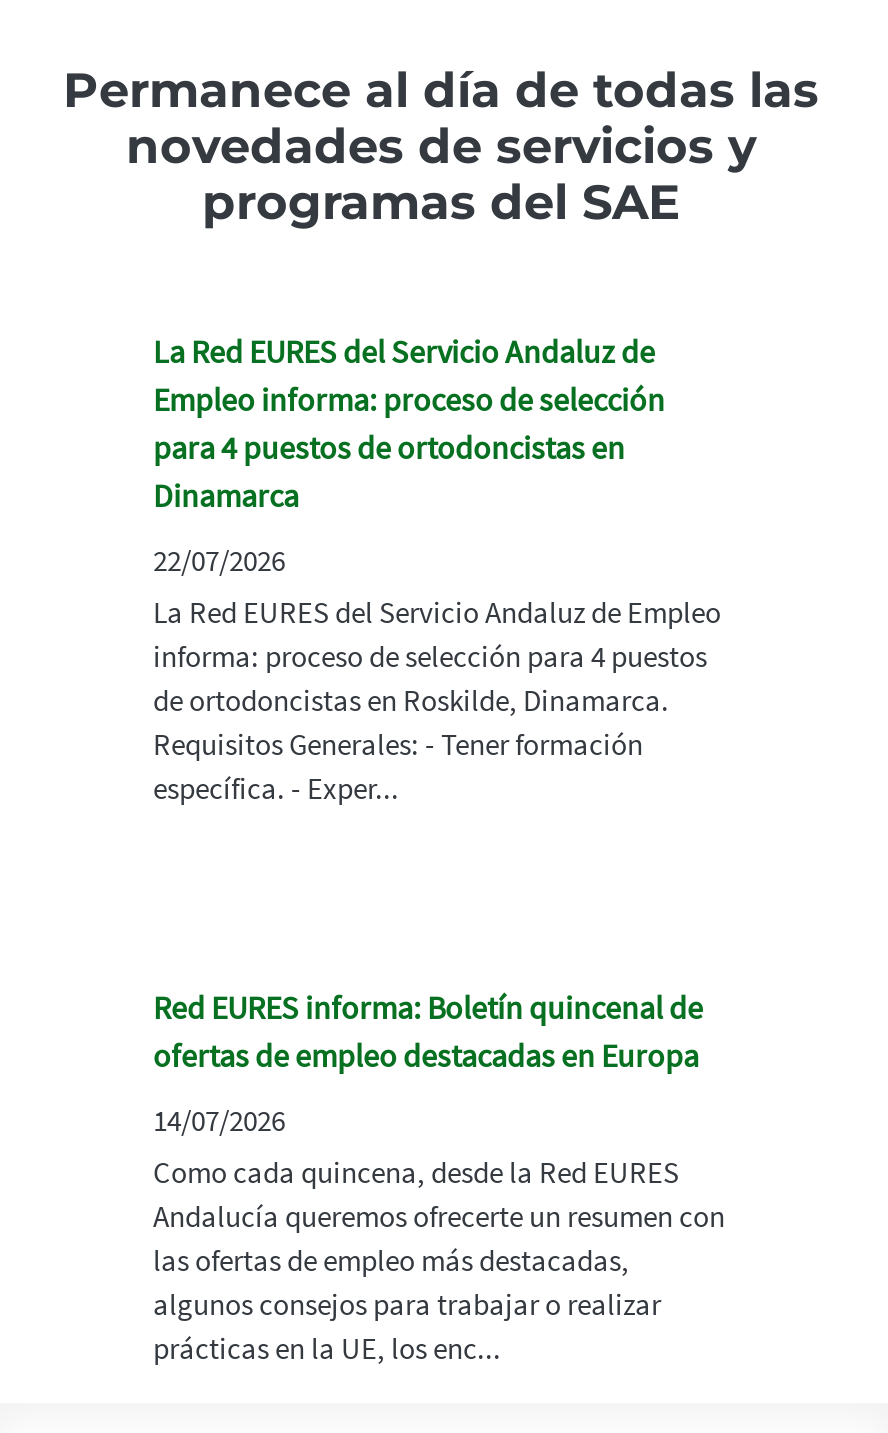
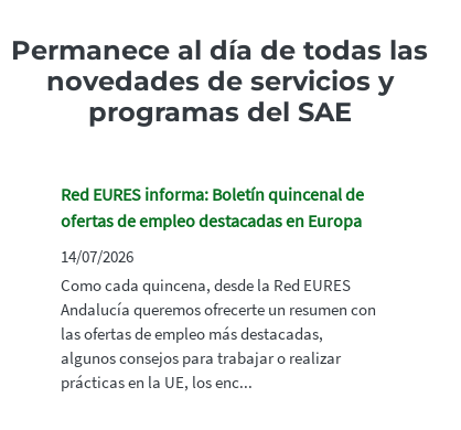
[153,331,721,807] La Red EURES del Servicio Andaluz de | Empleo informa: proceso de selección | para 4 puestos de ortodoncistas en | Dinamarca | 22/07/2026 | La Red EURES del Servicio Andaluz de Empleo | informa: proceso de selección para 4 puestos | de ortodoncistas en Roskilde, Dinamarca. | Requisitos Generales: - Tener formación | específica. - Exper... -> none

